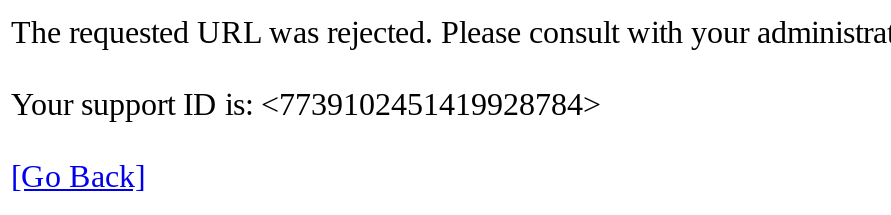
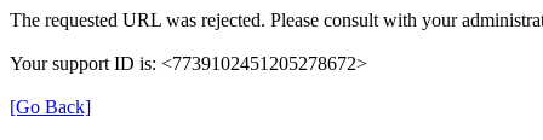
[11,87,601,121] Your support ID is: <7739102451419928784> -> [10,53,367,74] Your support ID is: <7739102451205278672>

